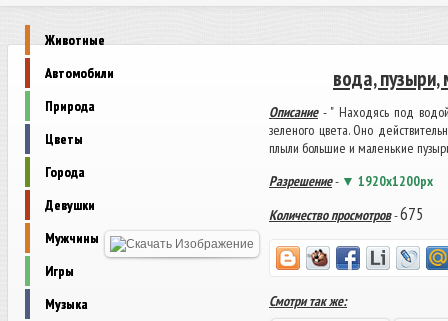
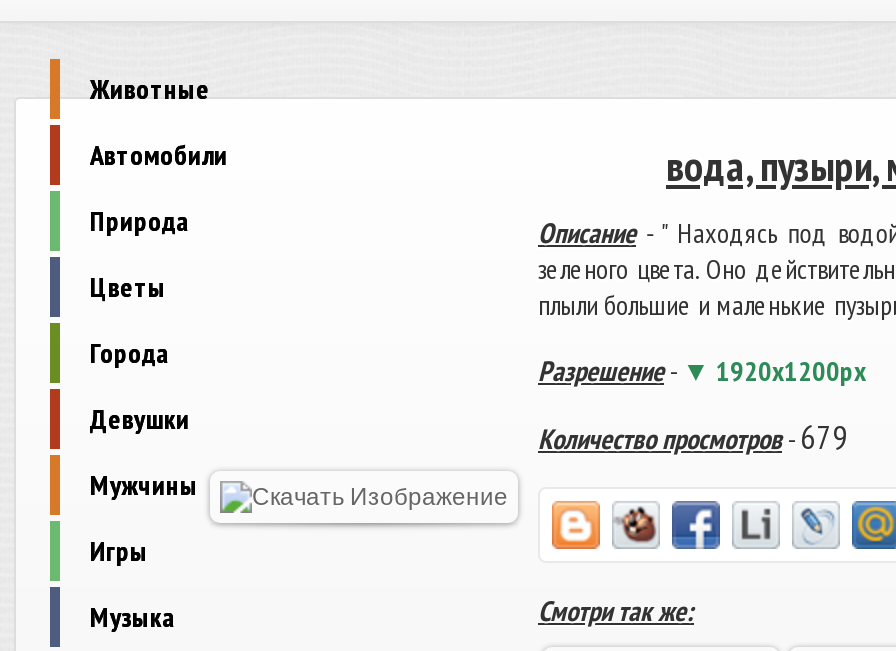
[269,203,424,225] Количество просмотров-675 -> [538,415,848,459] Количество просмотров-679

